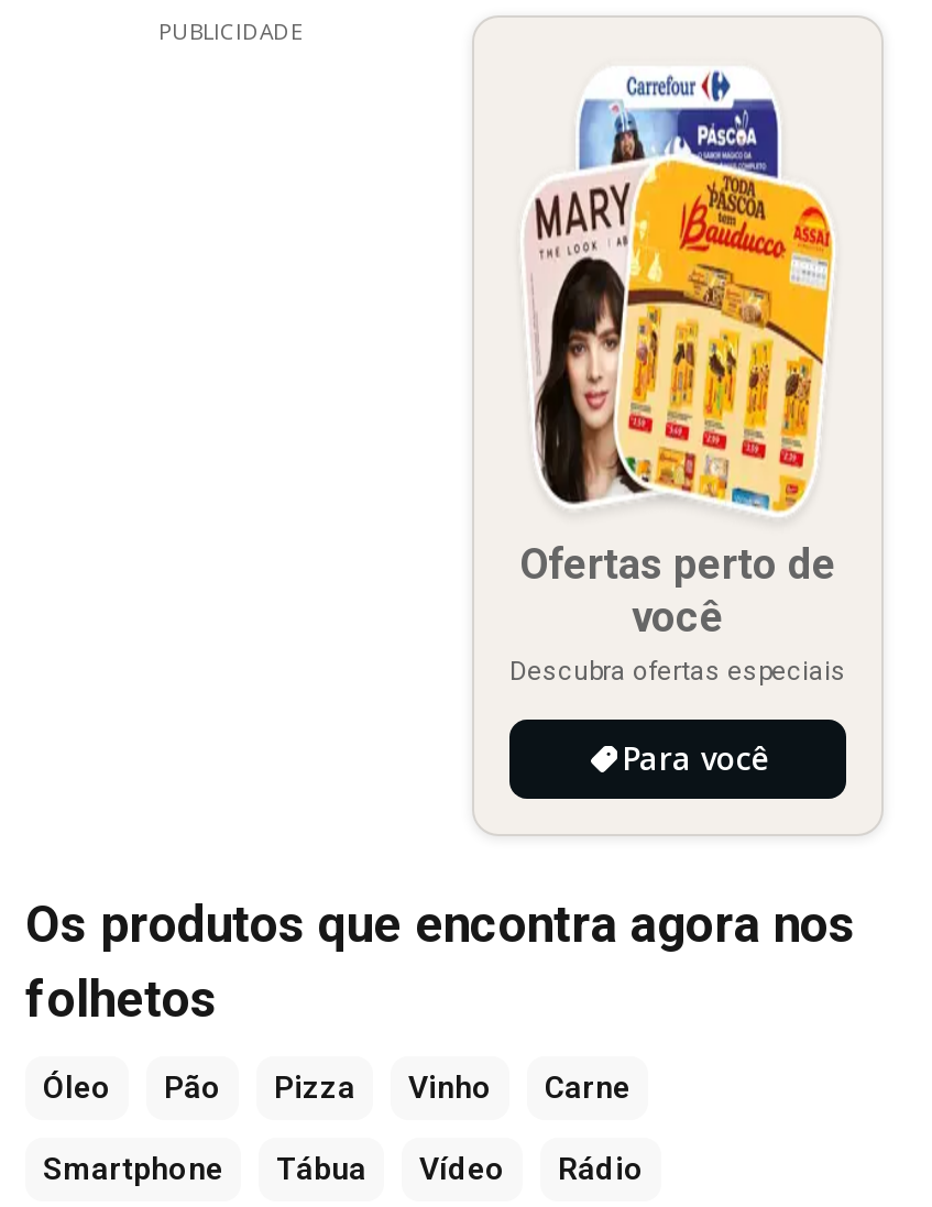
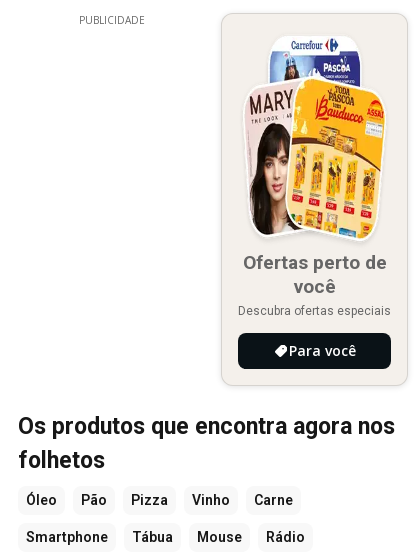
[419,1152,505,1187] Vídeo -> [197,529,242,545] Mouse

